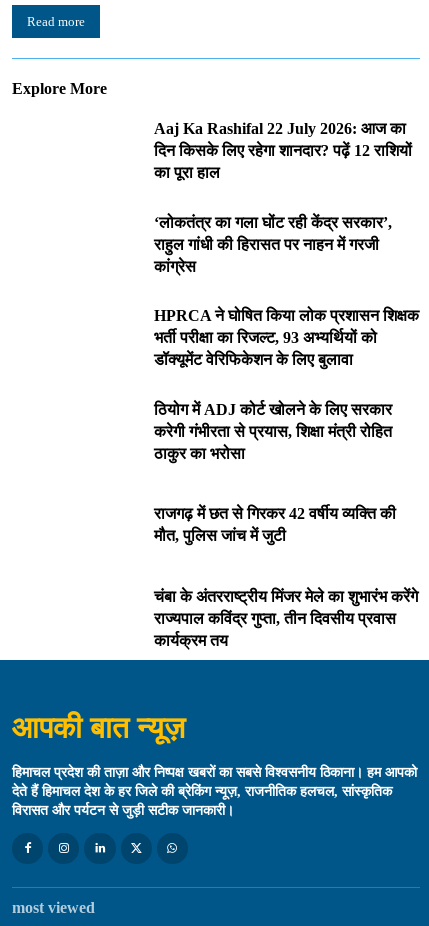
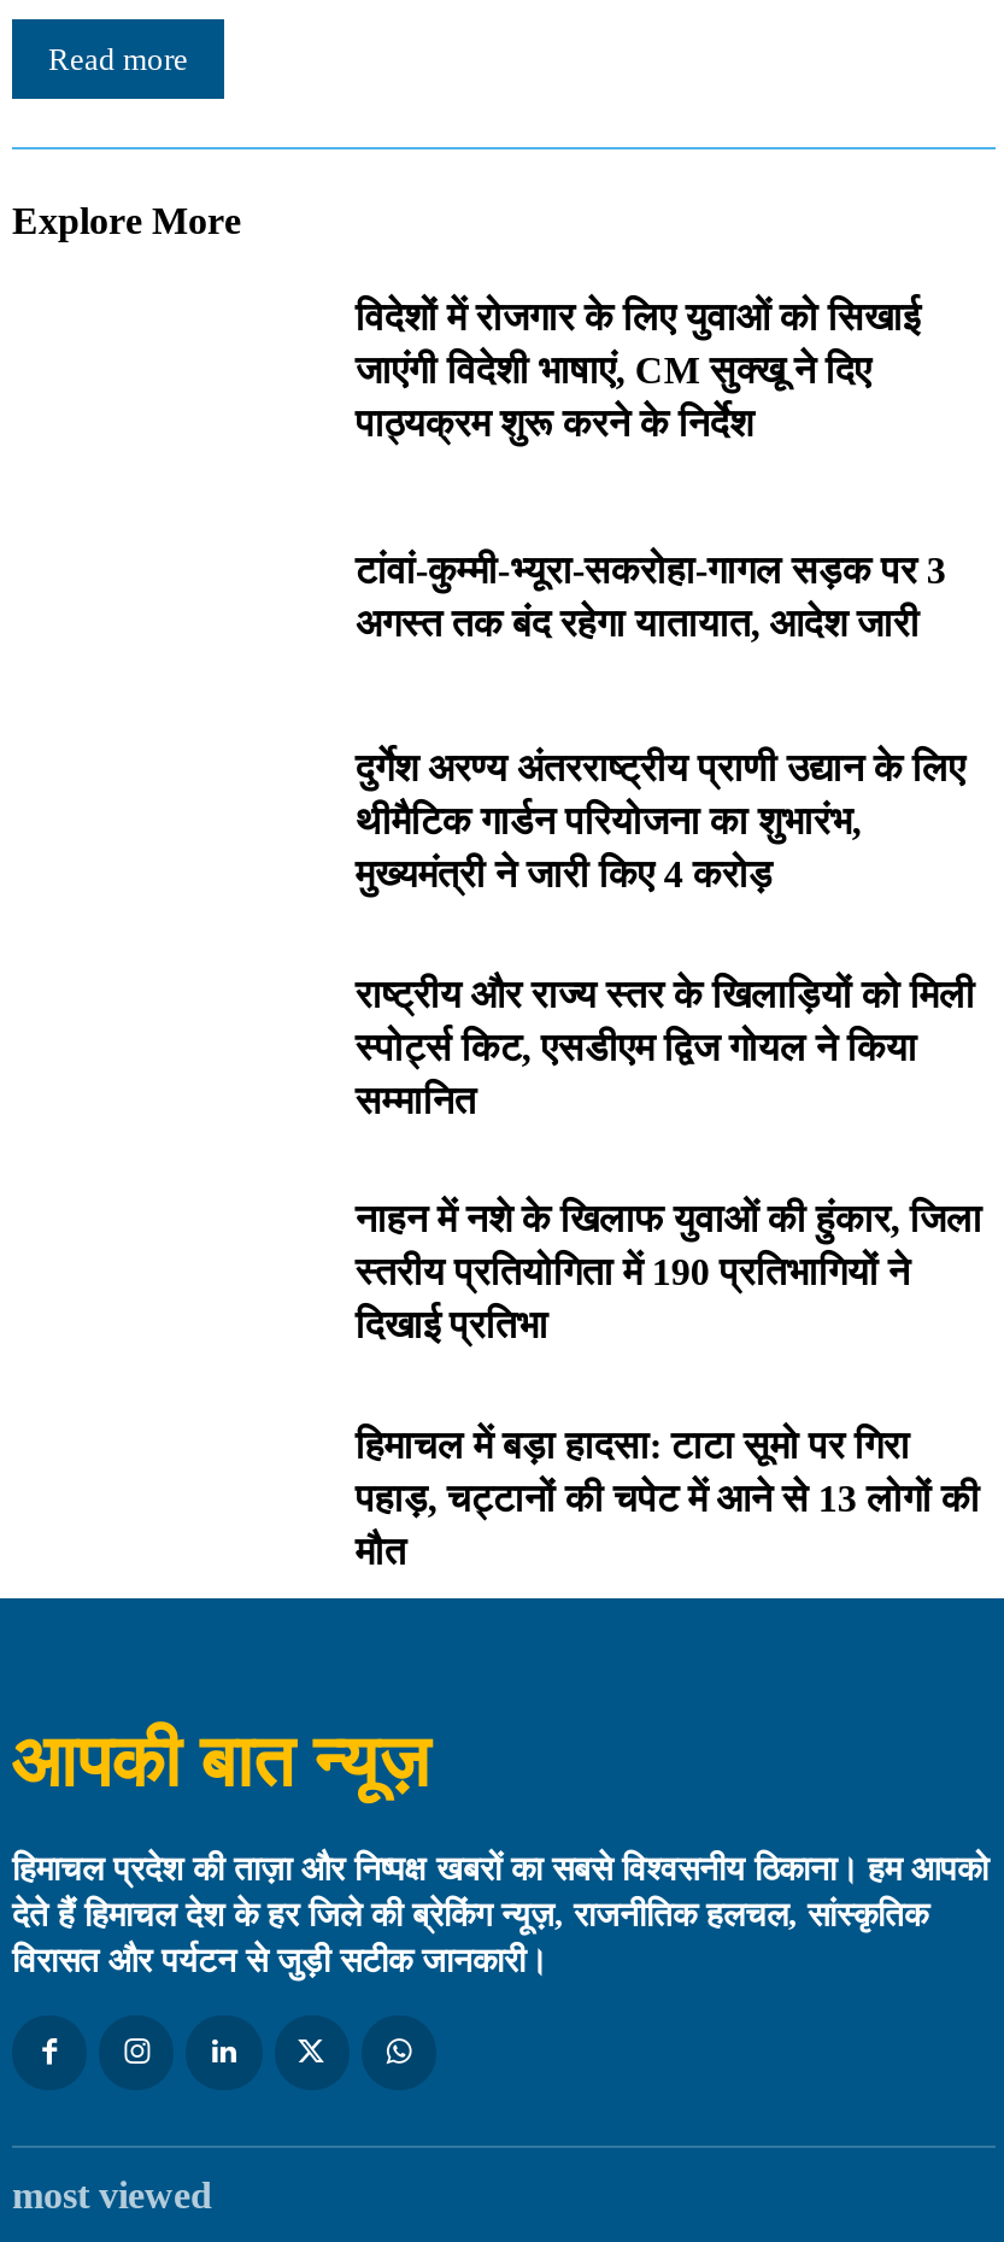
[154,120,412,181] Aaj Ka Rashifal 22 July 2026: आज का | दिन किसके लिए रहेगा शानदार? पढ़ें 12 राशियों | का पूरा हाल -> [355,298,919,445] विदेशों में रोजगार के लिए युवाओं को सिखाई | जाएंगी विदेशी भाषाएं, CM सुक्खू ने दिए | पाठ्यक्रम शुरू करने के निर्देश
[154,214,392,275] ‘लोकतंत्र का गला घोंट रही केंद्र सरकार’, | राहुल गांधी की हिरासत पर नाहन में गरजी | कांग्रेस -> [355,549,946,643] टांवां-कुम्मी-भ्यूरा-सकरोहा-गागल सड़क पर 3 | अगस्त तक बंद रहेगा यातायात, आदेश जारी
[154,307,419,368] HPRCA ने घोषित किया लोक प्रशासन शिक्षक | भर्ती परीक्षा का रिजल्ट, 93 अभ्यर्थियों को | डॉक्यूमेंट वेरिफिकेशन के लिए बुलावा -> [355,748,965,895] दुर्गेश अरण्य अंतरराष्ट्रीय प्राणी उद्यान के लिए | थीमैटिक गार्डन परियोजना का शुभारंभ, | मुख्यमंत्री ने जारी किए 4 करोड़
[154,401,392,462] ठियोग में ADJ कोर्ट खोलने के लिए सरकार | करेगी गंभीरता से प्रयास, शिक्षा मंत्री रोहित | ठाकुर का भरोसा -> [355,973,975,1121] राष्ट्रीय और राज्य स्तर के खिलाड़ियों को मिली | स्पोर्ट्स किट, एसडीएम द्विज गोयल ने किया | सम्मानित
[154,505,396,544] राजगढ़ में छत से गिरकर 42 वर्षीय व्यक्ति की | मौत, पुलिस जांच में जुटी -> [355,1199,982,1346] नाहन में नशे के खिलाफ युवाओं की हुंकार, जिला | स्तरीय प्रतियोगिता में 190 प्रतिभागियों ने | दिखाई प्रतिभा
[154,588,418,649] चंबा के अंतरराष्ट्रीय मिंजर मेले का शुभारंभ करेंगे | राज्यपाल कविंद्र गुप्ता, तीन दिवसीय प्रवास | कार्यक्रम तय -> [355,1424,980,1571] हिमाचल में बड़ा हादसा: टाटा सूमो पर गिरा | पहाड़, चट्टानों की चपेट में आने से 13 लोगों की | मौत

